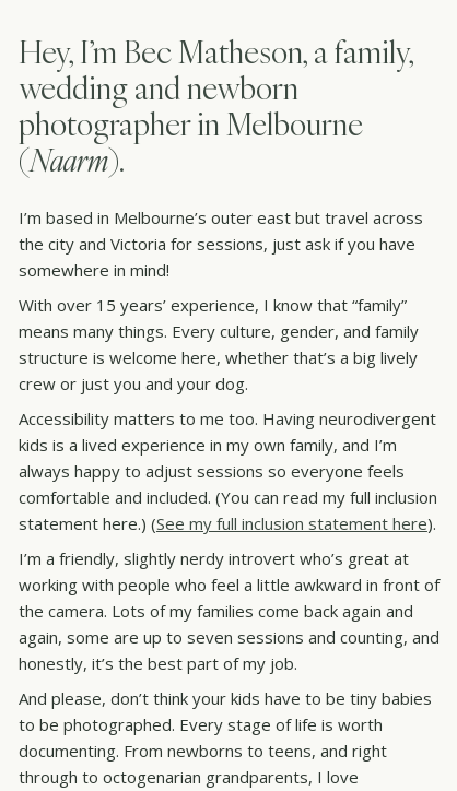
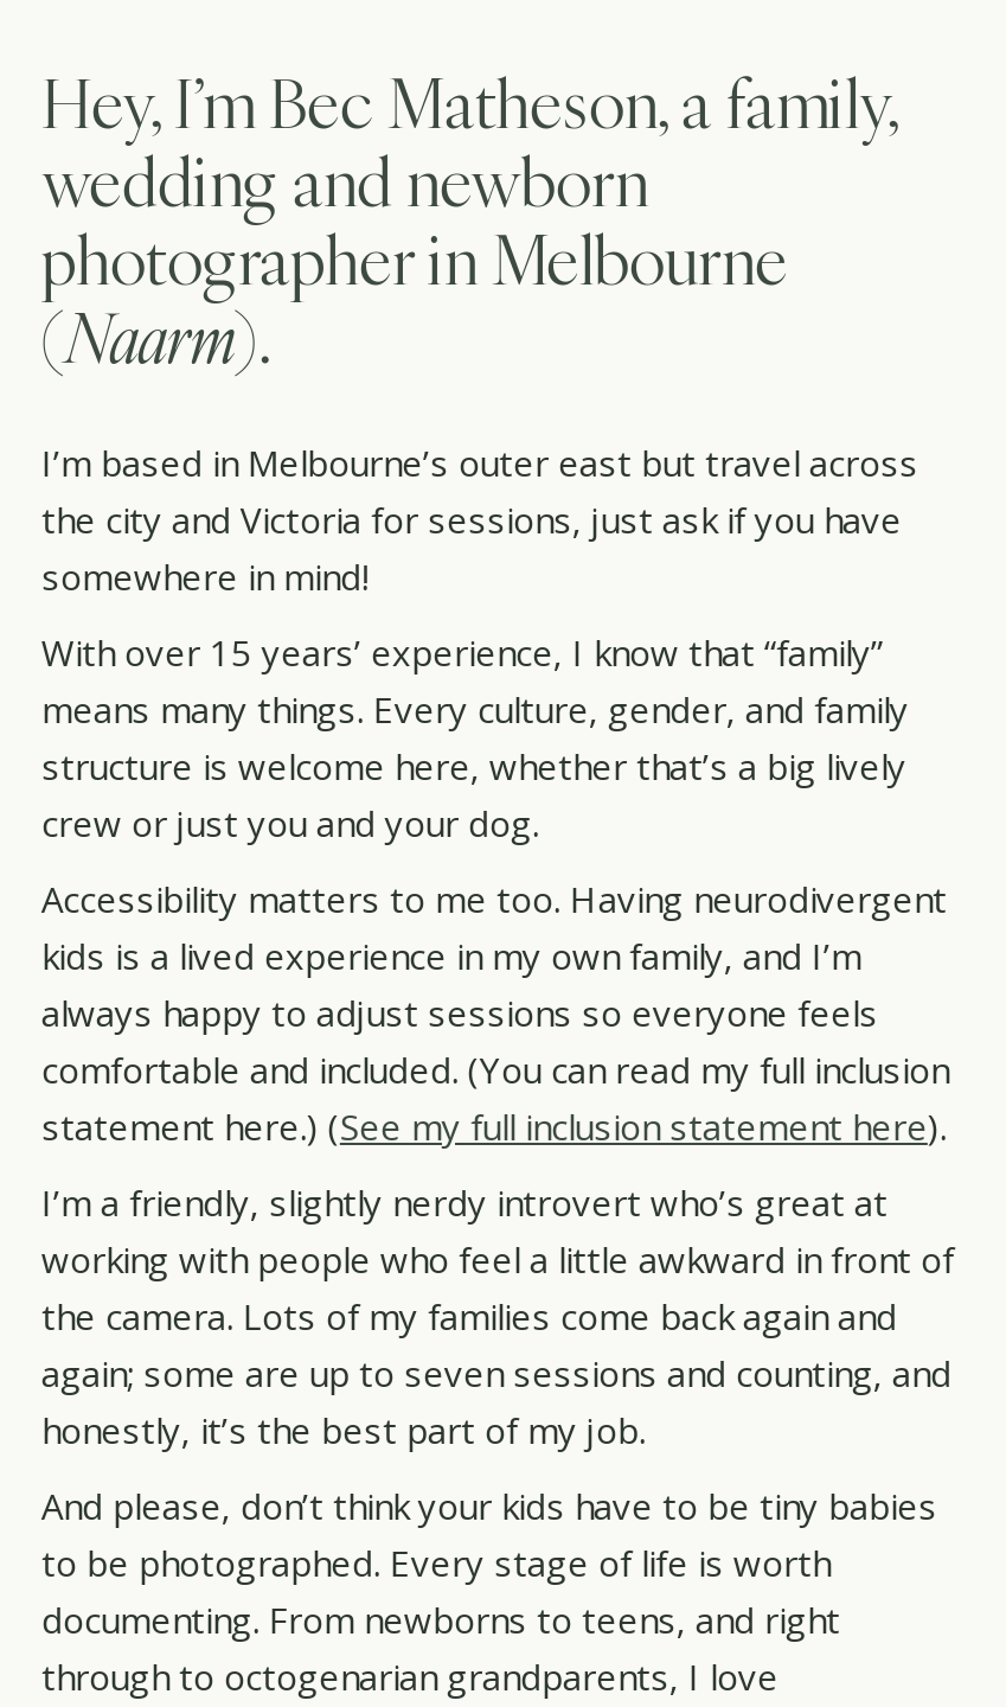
[18,626,439,648] again, some are up to seven sessions and counting, and -> [41,1349,951,1396] again; some are up to seven sessions and counting, and

